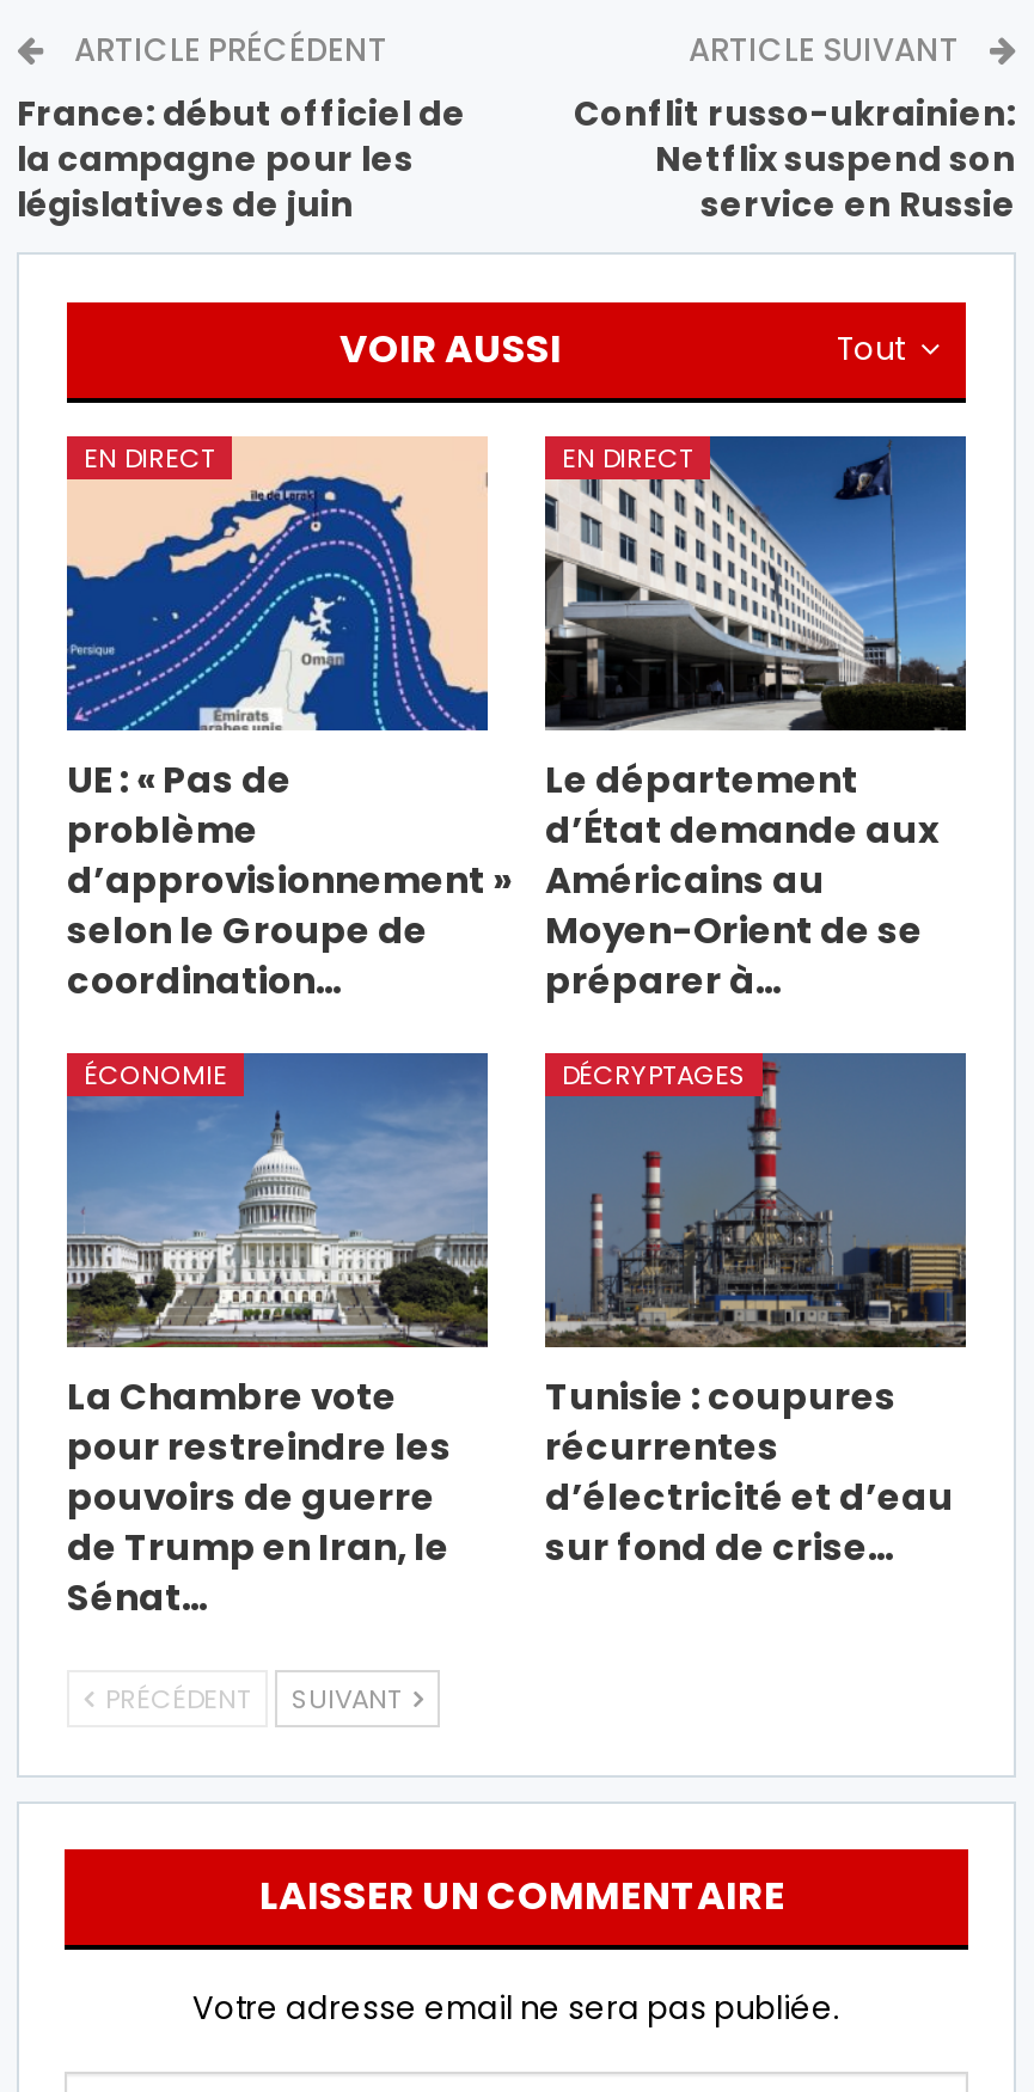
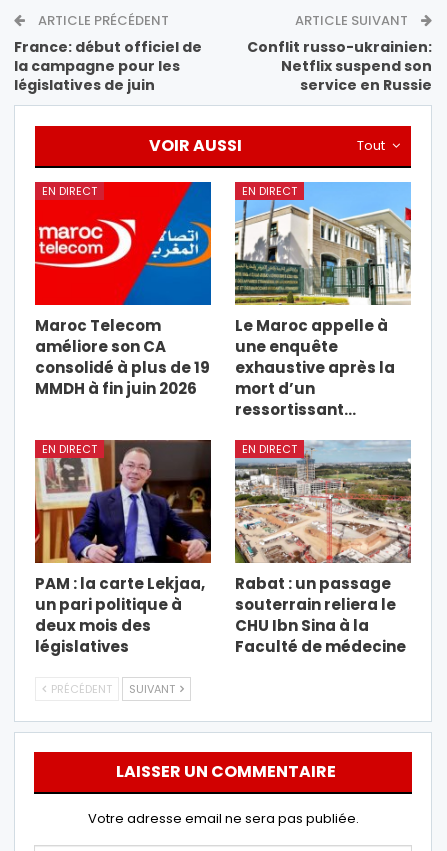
[65,436,512,1006] [image] | UE : « Pas de | problème | d’approvisionnement » | selon le Groupe de | coordination… -> [34,181,212,399] [image] | Maroc Telecom | améliore son CA | consolidé à plus de 19 | MMDH à fin juin 2026
[543,434,968,1006] [image] | Le département | d’État demande aux | Américains au | Moyen-Orient de se | préparer à… -> [235,182,412,420] [image] | Le Maroc appelle à | une enquête | exhaustive après la | mort d’un | ressortissant…
[65,1051,490,1350] [image] | ÉCONOMIE -> [34,439,212,563] [image] | EN DIRECT
[545,1053,968,1350] [image] | DÉCRYPTAGES -> [234,441,412,562] [image] | EN DIRECT
[67,1372,452,1623] La Chambre vote | pour restreindre les | pouvoirs de guerre | de Trump en Iran, le | Sénat… -> [35,573,205,657] PAM : la carte Lekjaa, | un pari politique à | deux mois des | législatives
[545,1372,954,1573] Tunisie : coupures | récurrentes | d’électricité et d’eau | sur fond de crise… -> [235,573,406,657] Rabat : un passage | souterrain reliera le | CHU Ibn Sina à la | Faculté de médecine

